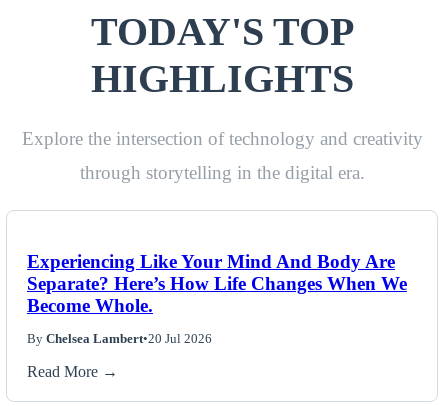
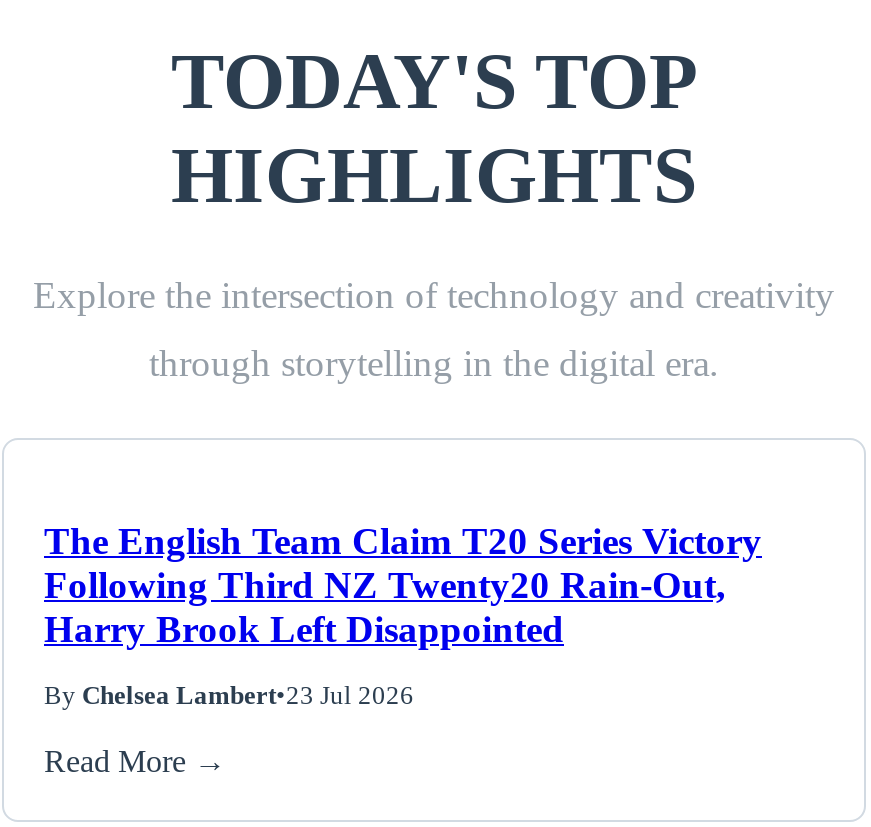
[27,250,407,315] Experiencing Like Your Mind And Body Are | Separate? Here’s How Life Changes When We | Become Whole. -> [44,519,762,649] The English Team Claim T20 Series Victory | Following Third NZ Twenty20 Rain-Out, | Harry Brook Left Disappointed
[27,331,212,345] By Chelsea Lambert•20 Jul 2026 -> [44,681,414,709] By Chelsea Lambert•23 Jul 2026

